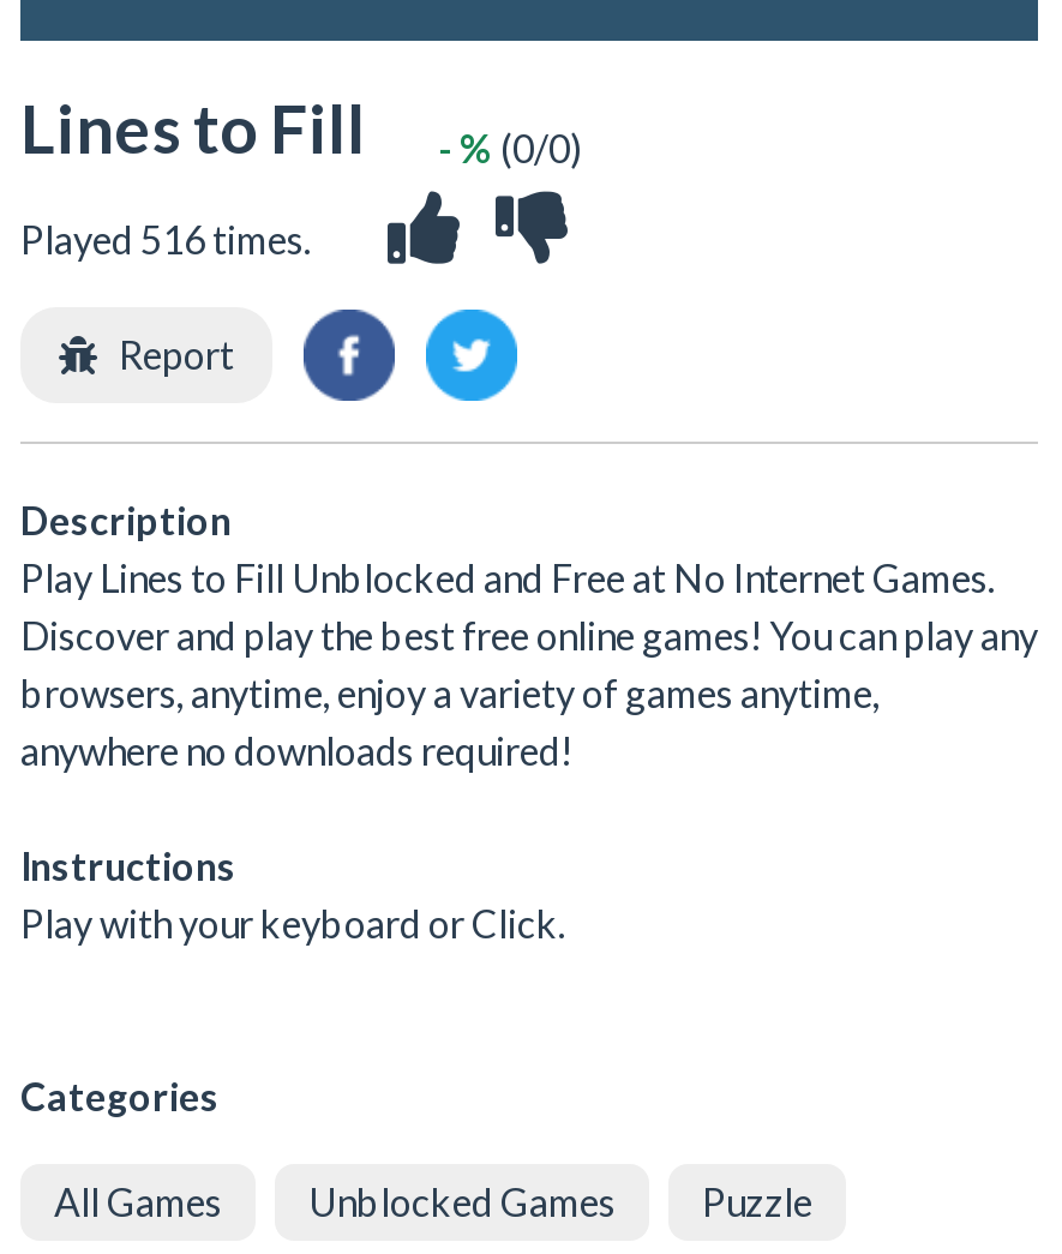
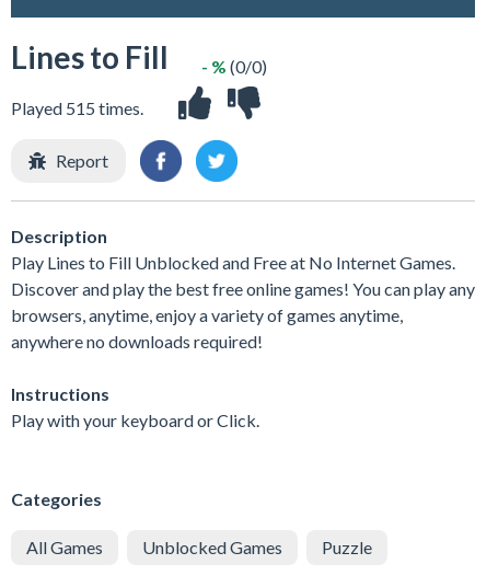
[20,216,311,262] Played 516 times. -> [11,97,143,118] Played 515 times.

